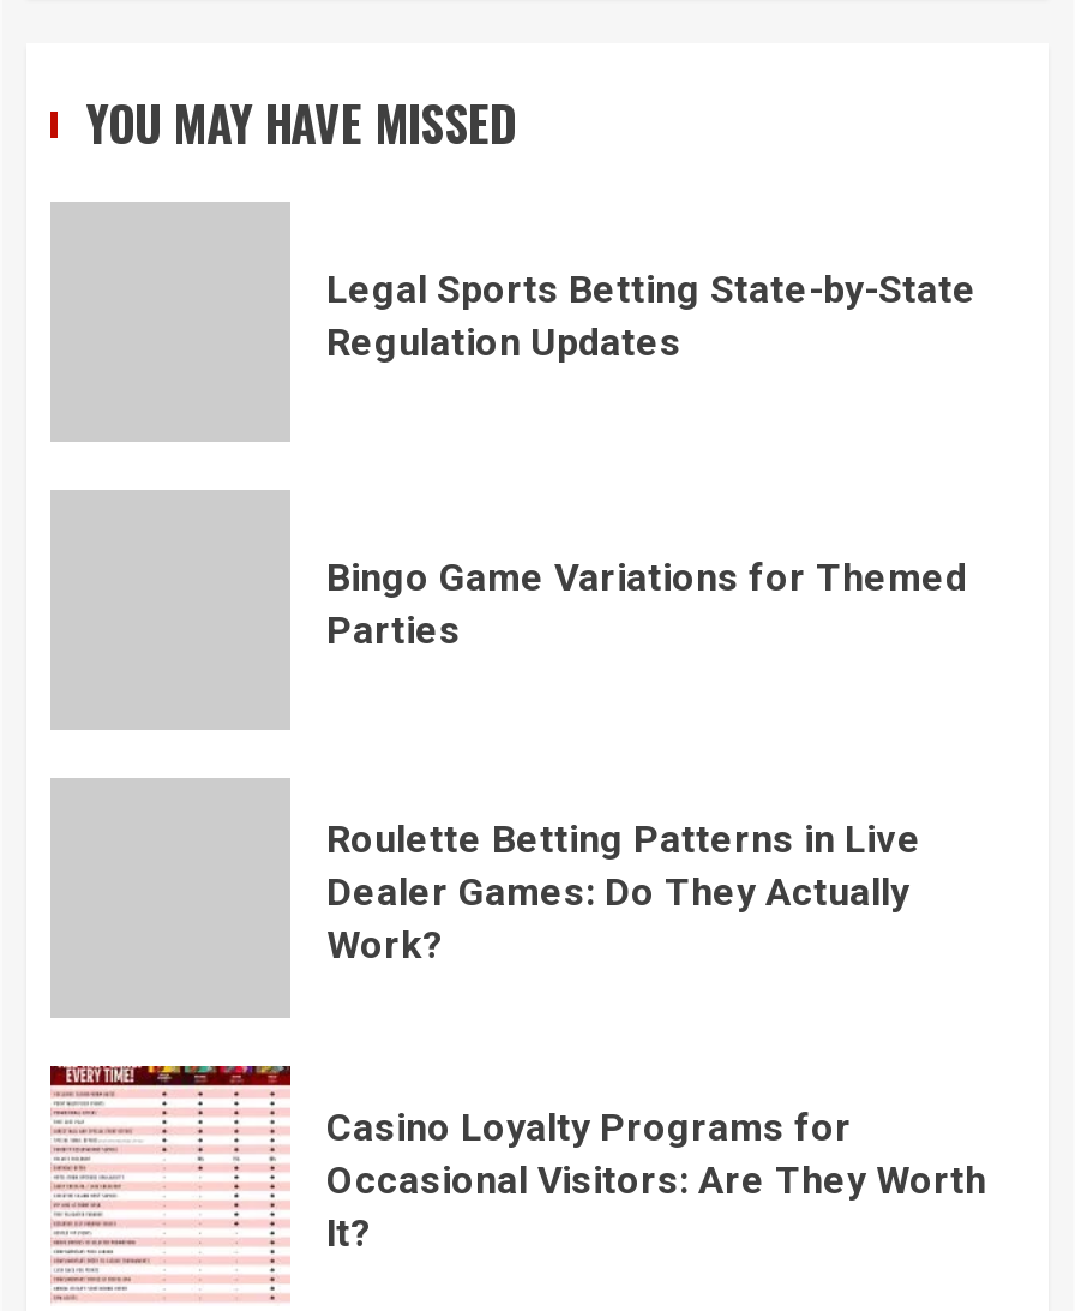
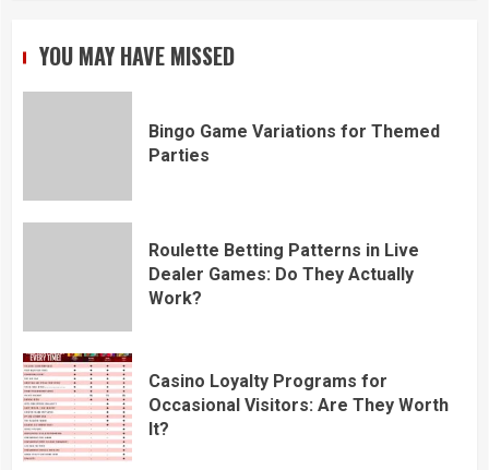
[326,266,977,364] Legal Sports Betting State-by-State | Regulation Updates -> none

